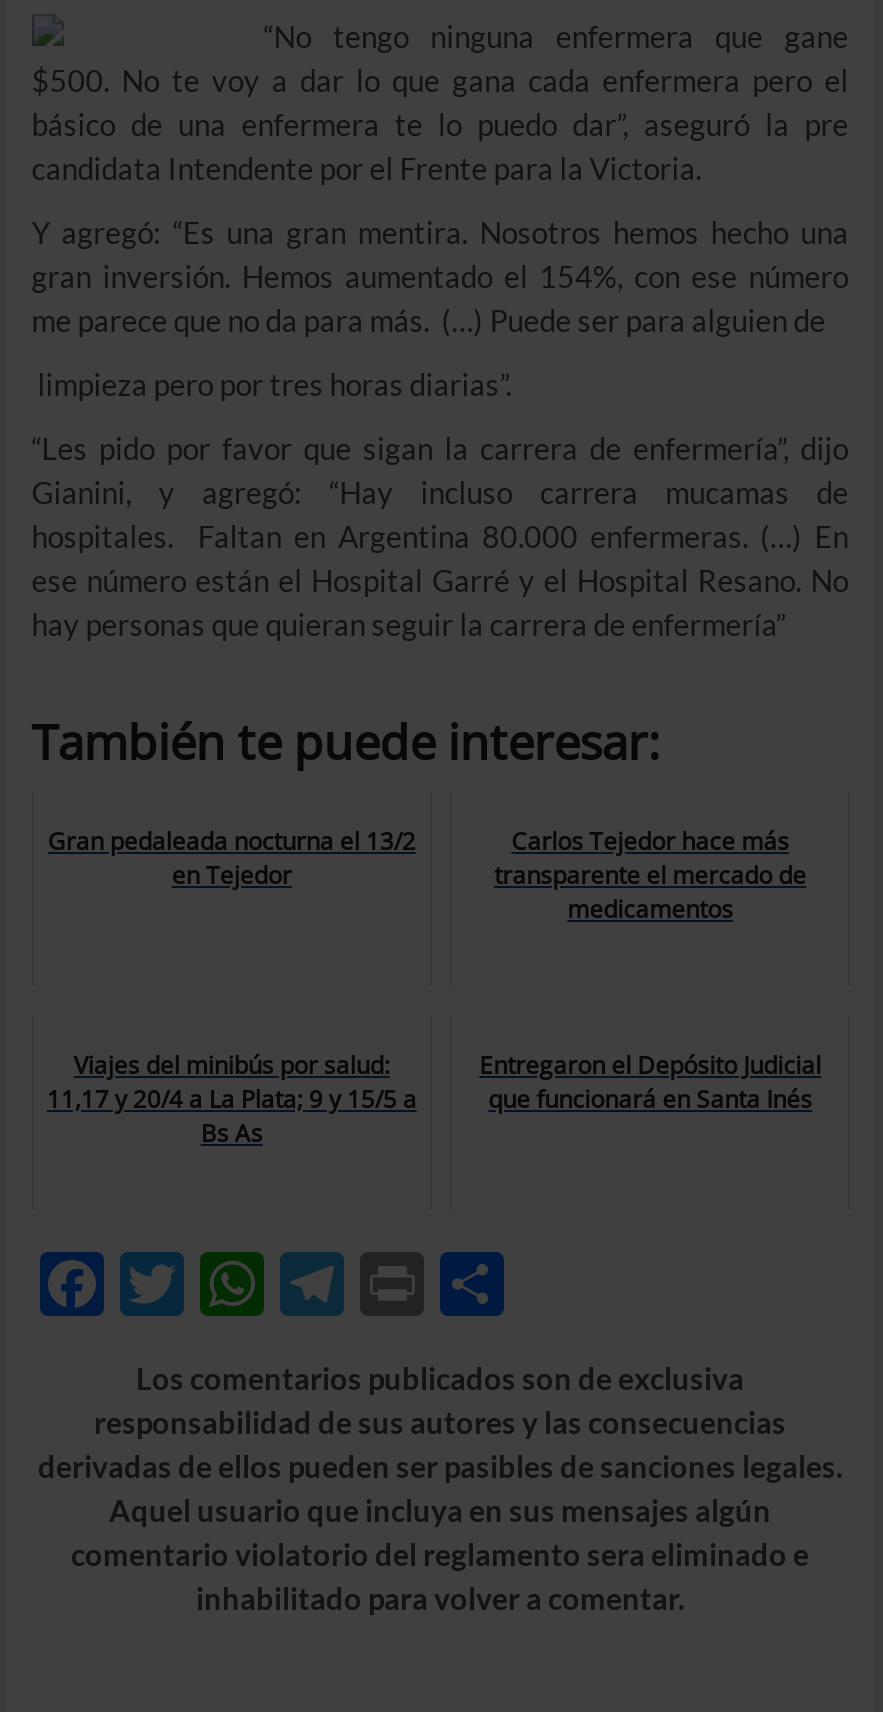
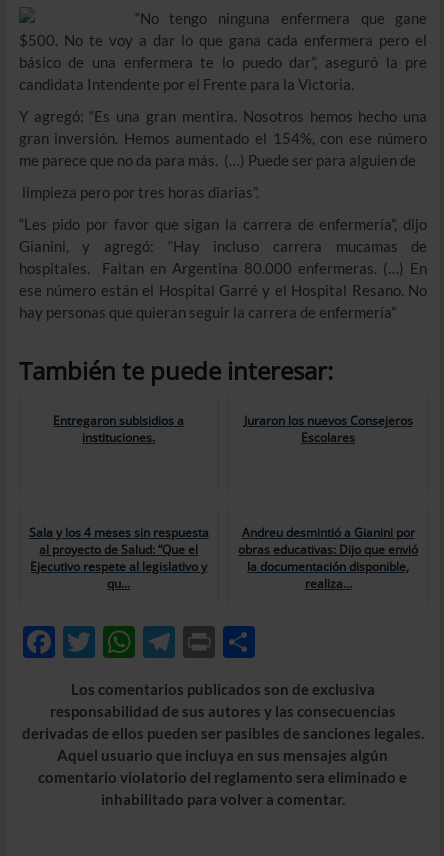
[48,824,416,892] Gran pedaleada nocturna el 13/2 | en Tejedor -> [53,412,184,446] Entregaron subisidios a | instituciones.
[494,824,806,926] Carlos Tejedor hace más | transparente el mercado de | medicamentos -> [244,412,413,446] Juraron los nuevos Consejeros | Escolares
[47,1048,417,1150] Viajes del minibús por salud: | 11,17 y 20/4 a La Plata; 9 y 15/5 a | Bs As -> [29,524,209,592] Sala y los 4 meses sin respuesta | al proyecto de Salud: “Que el | Ejecutivo respete al legislativo y | qu...
[479,1048,821,1116] Entregaron el Depósito Judicial | que funcionará en Santa Inés -> [238,524,418,592] Andreu desmintió a Gianini por | obras educativas: Dijo que envió | la documentación disponible, | realiza...

